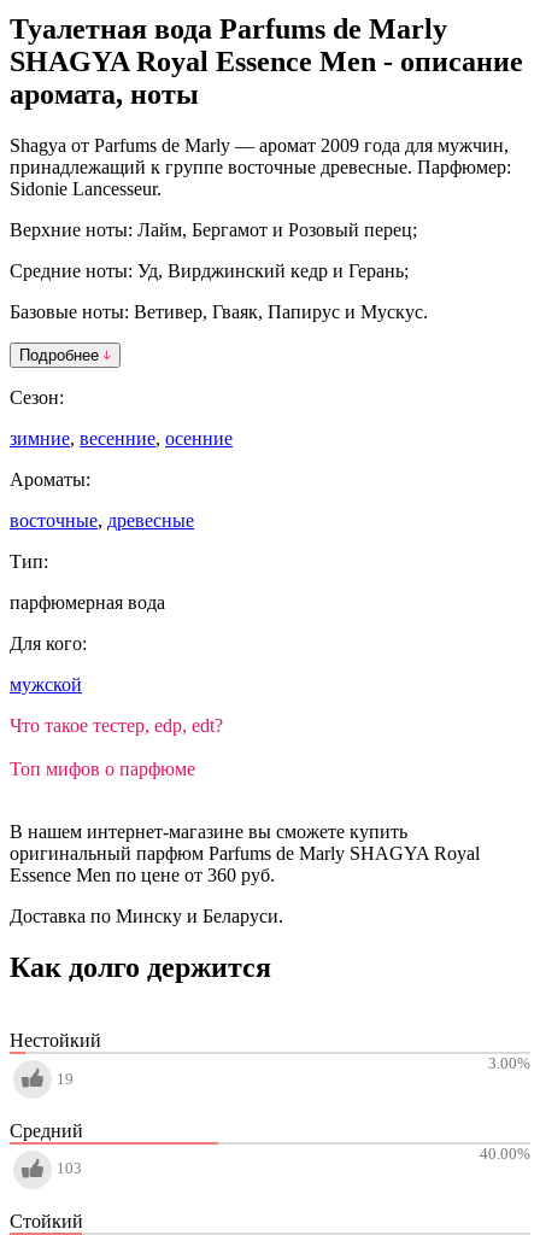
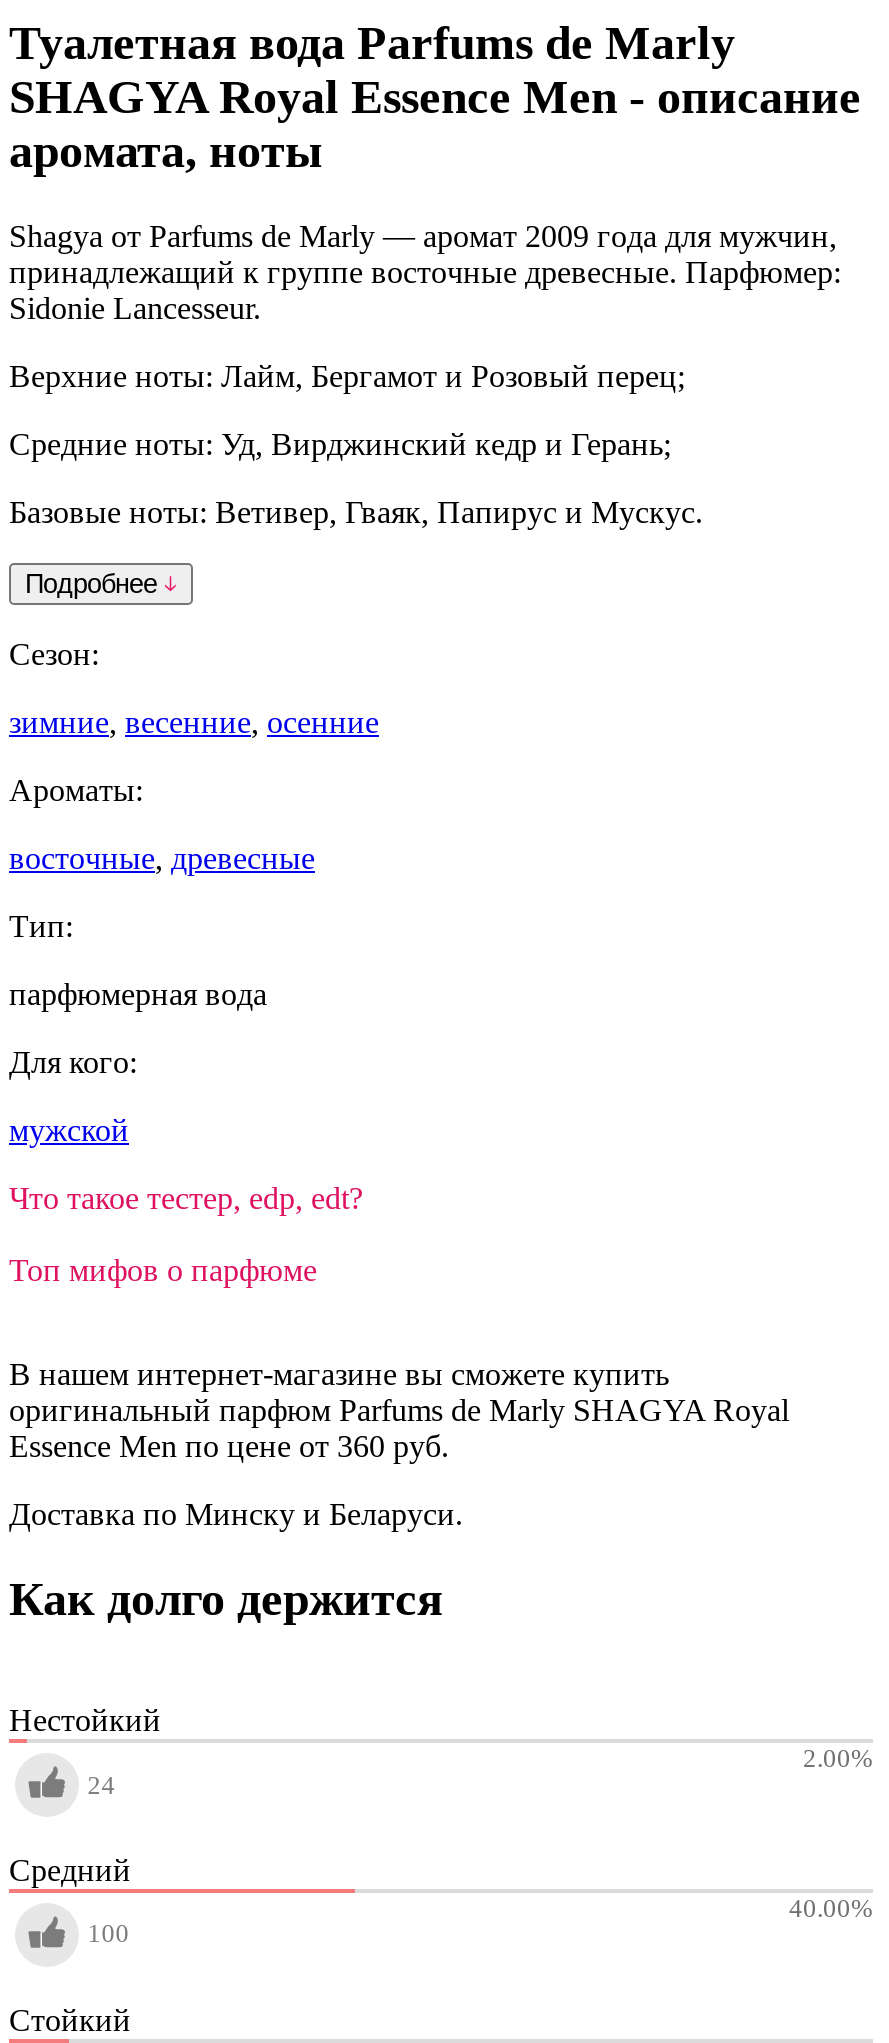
[488,1056,530,1072] 3.00% -> [803,1745,873,1773] 2.00%
[57,1071,74,1088] 19 -> [87,1771,115,1799] 24
[57,1161,82,1178] 103 -> [87,1921,129,1949] 100

